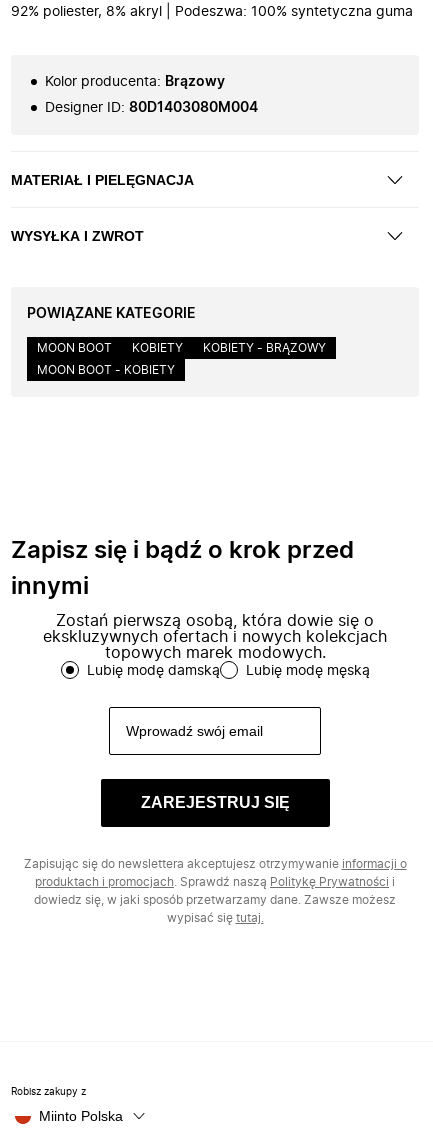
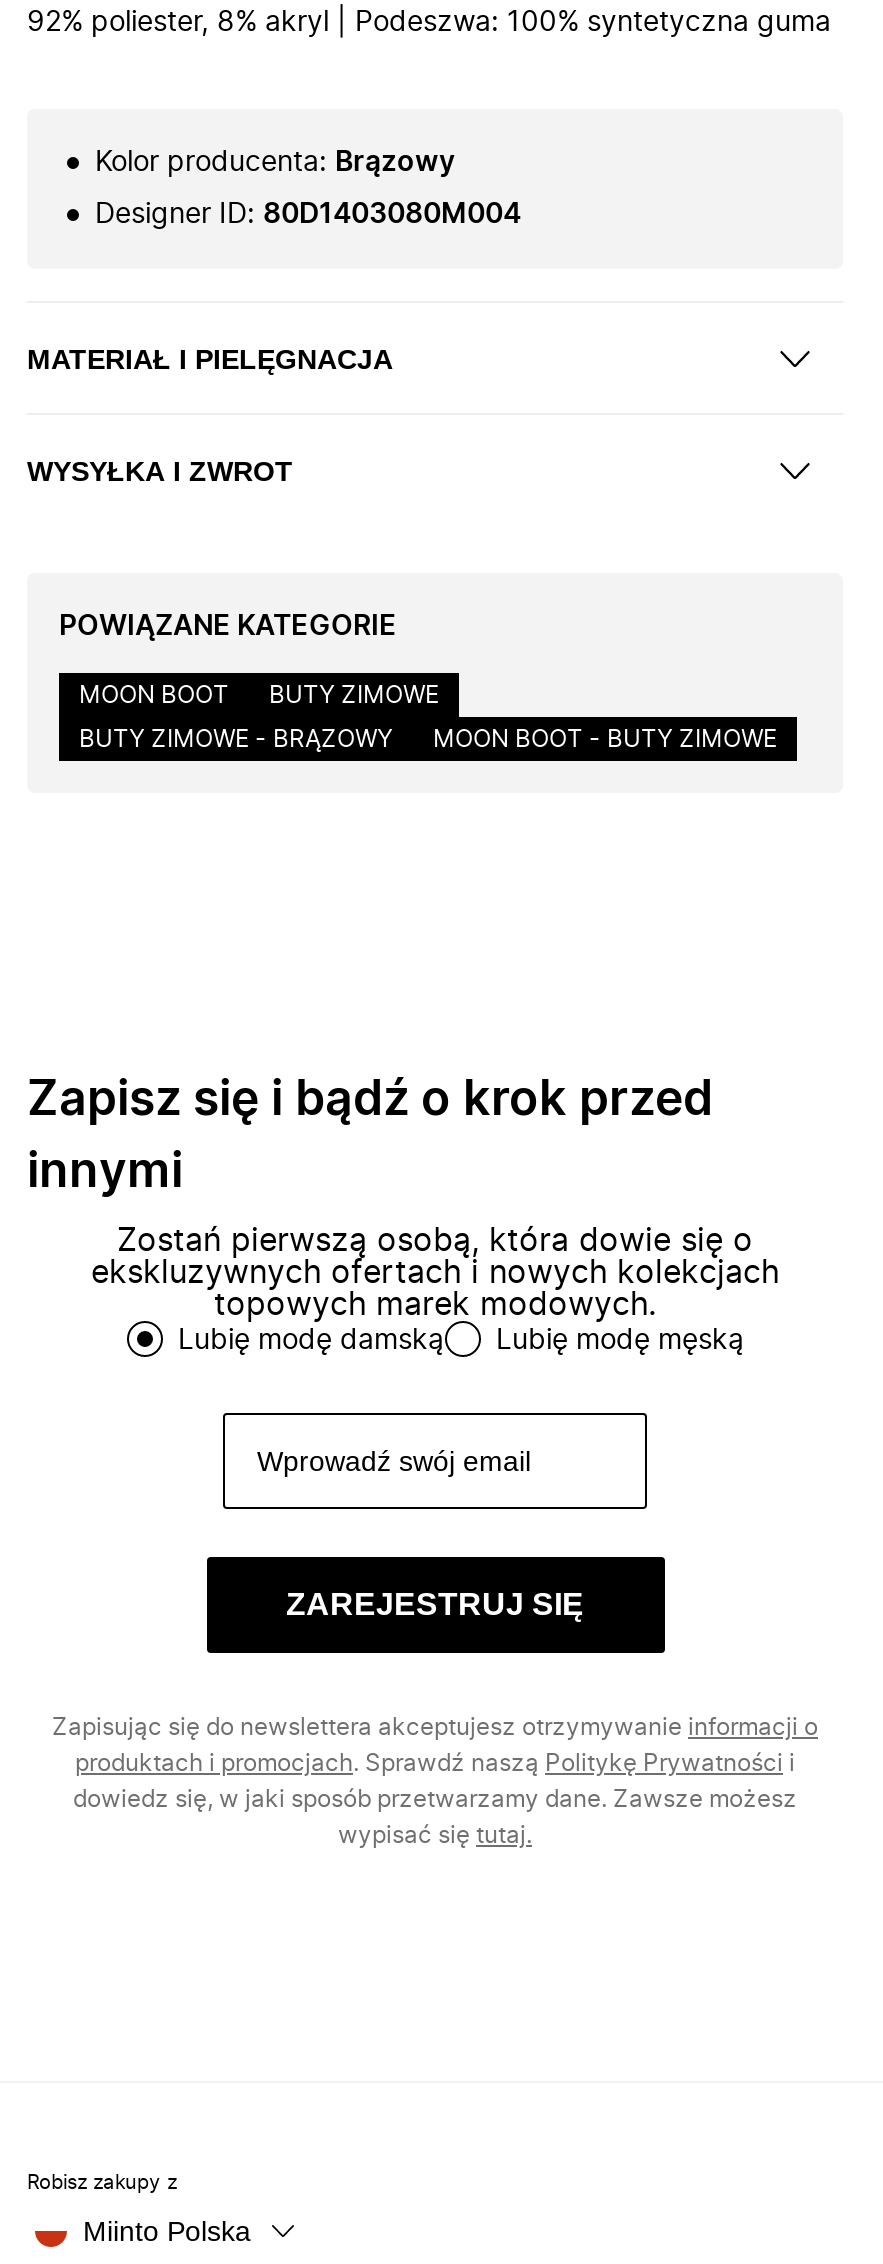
[132,342,326,354] KOBIETY | KOBIETY - BRĄZOWY -> [269,683,439,707] BUTY ZIMOWE
[37,364,175,376] MOON BOOT - KOBIETY -> [79,727,777,751] BUTY ZIMOWE - BRĄZOWY | MOON BOOT - BUTY ZIMOWE

